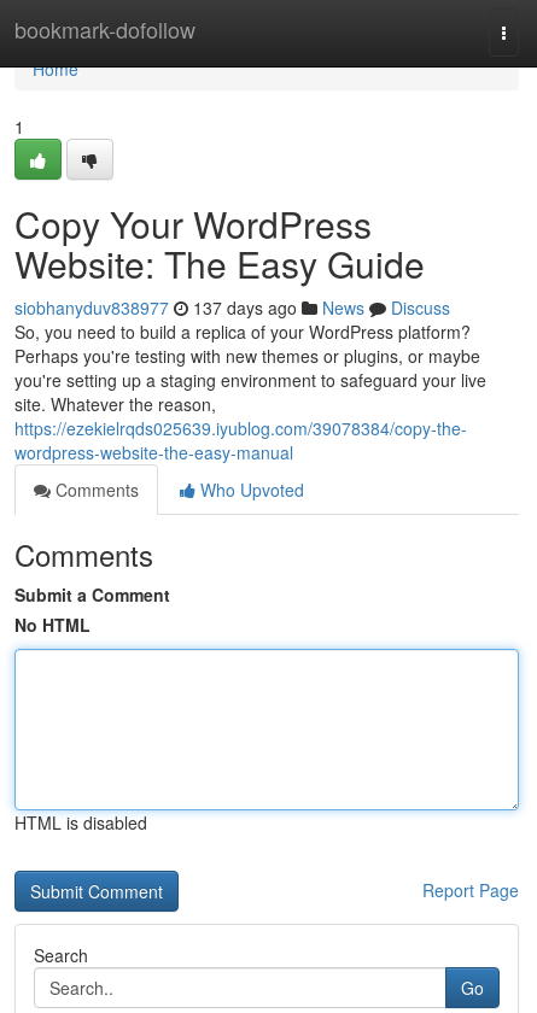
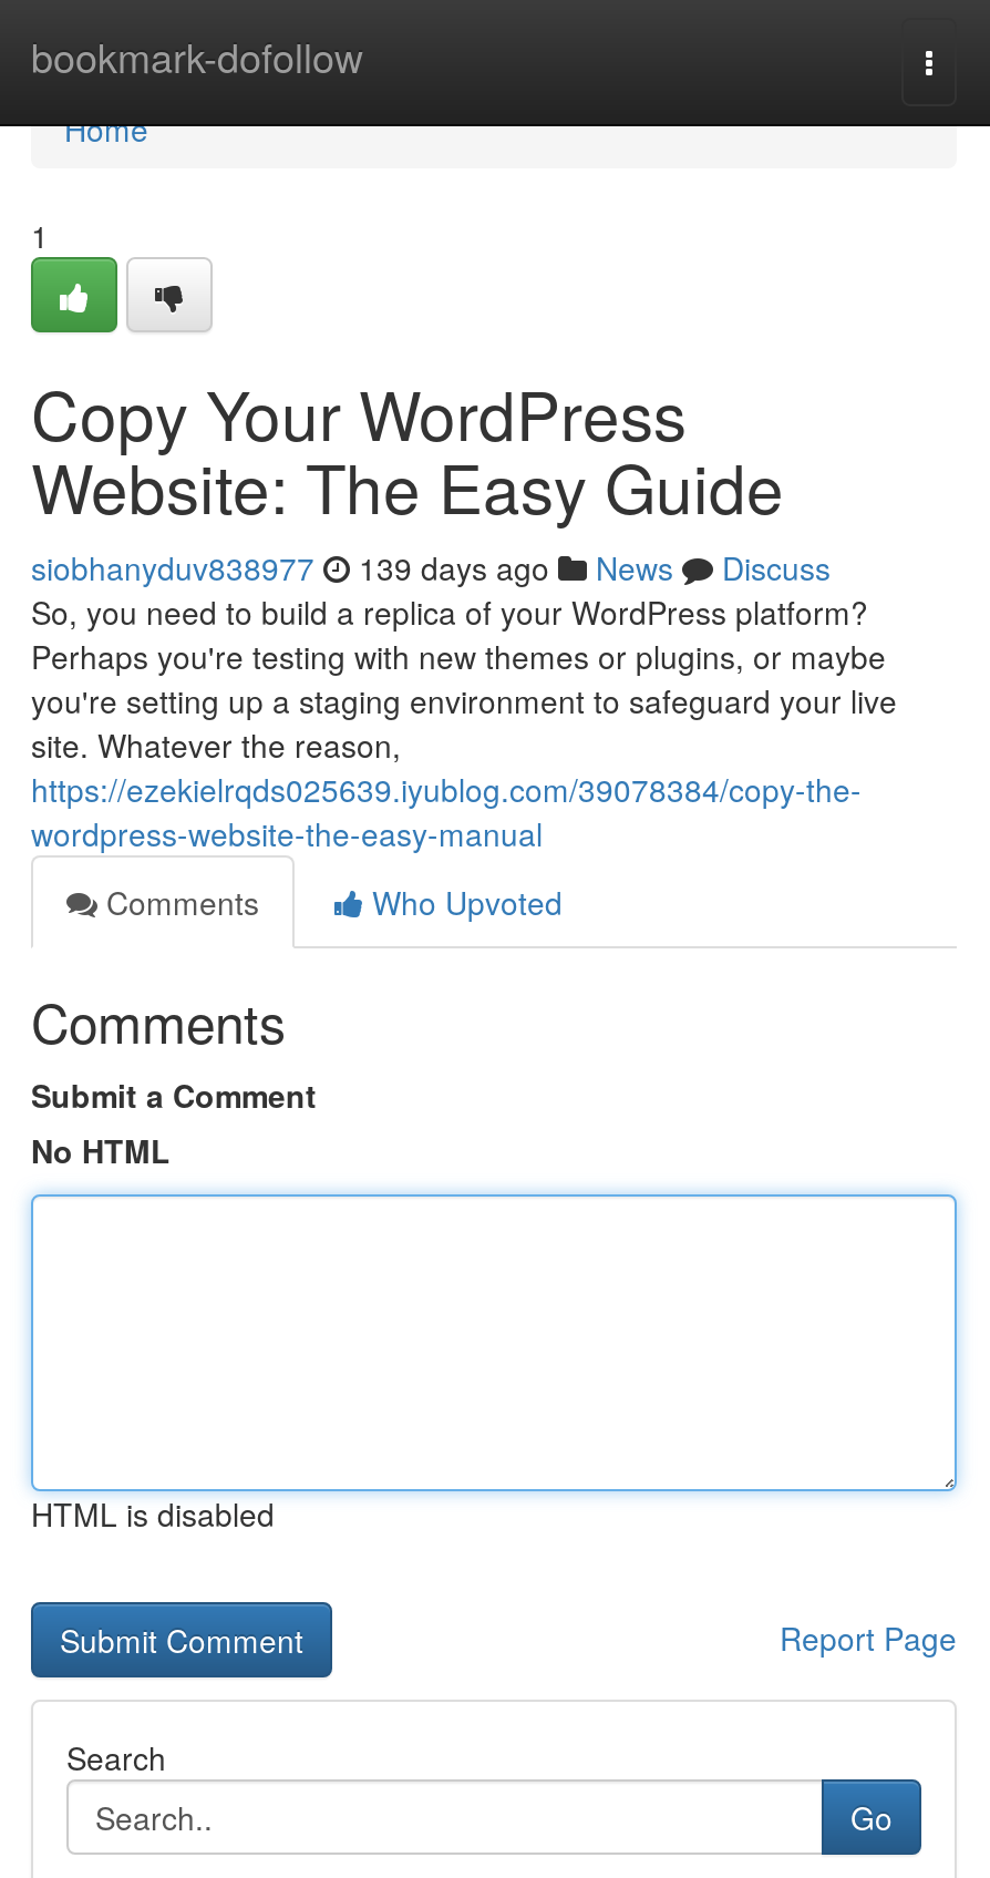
[14,295,450,320] siobhanyduv838977 137 days ago News Discuss -> [31,545,831,589] siobhanyduv838977 139 days ago News Discuss

